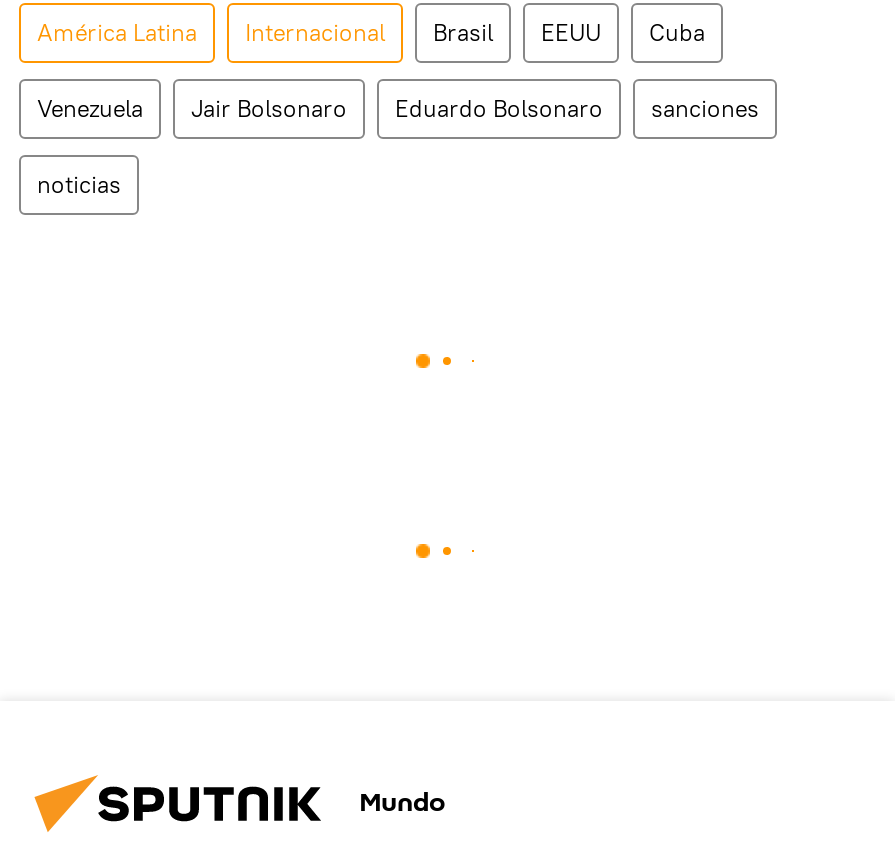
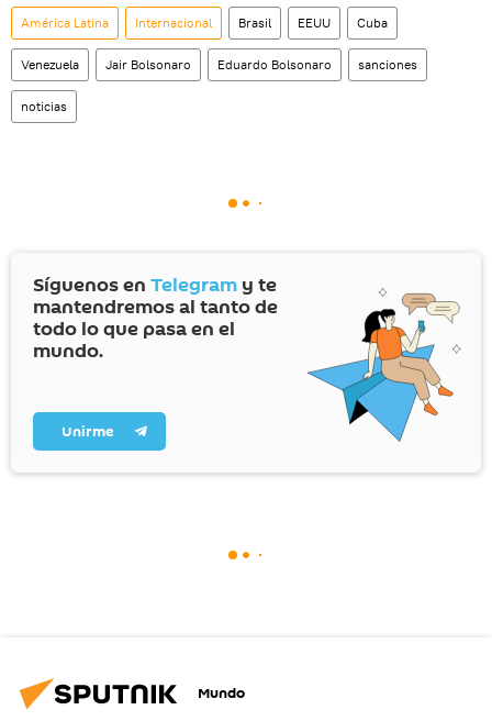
none -> [33,271,461,443] [image] | Síguenos en Telegram y te | mantendremos al tanto de | todo lo que pasa en el | mundo. | Unirme

